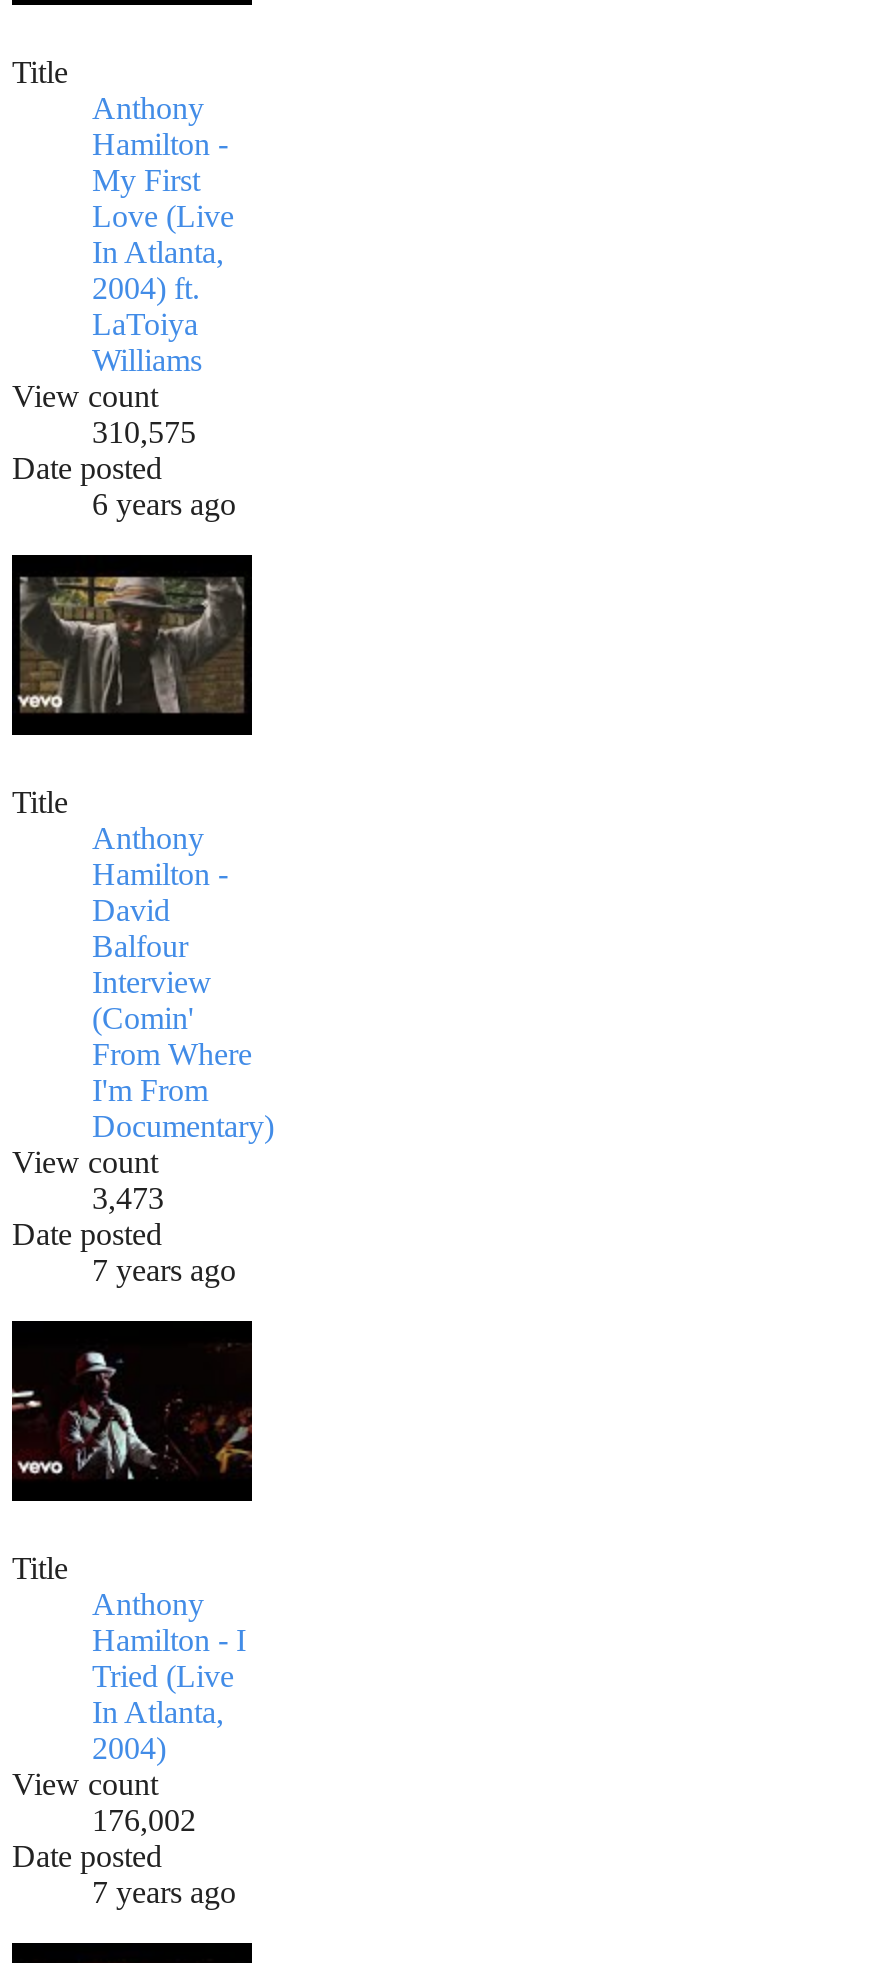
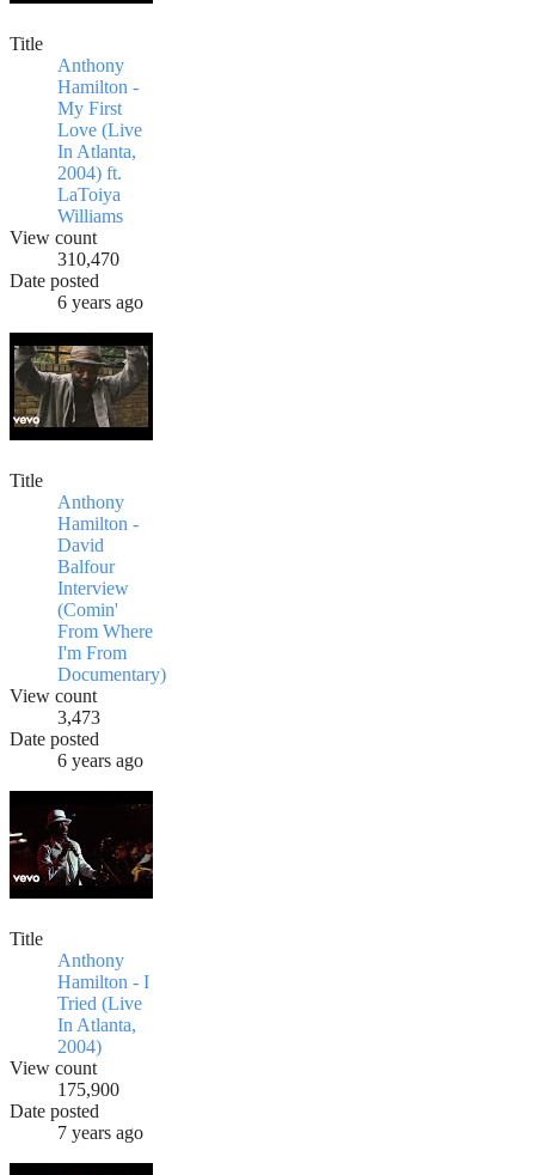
[92,414,196,448] 310,575 -> [57,249,119,269] 310,470
[92,1252,236,1286] 7 years ago -> [57,750,143,770] 6 years ago
[92,1802,196,1836] 176,002 -> [57,1079,119,1099] 175,900

